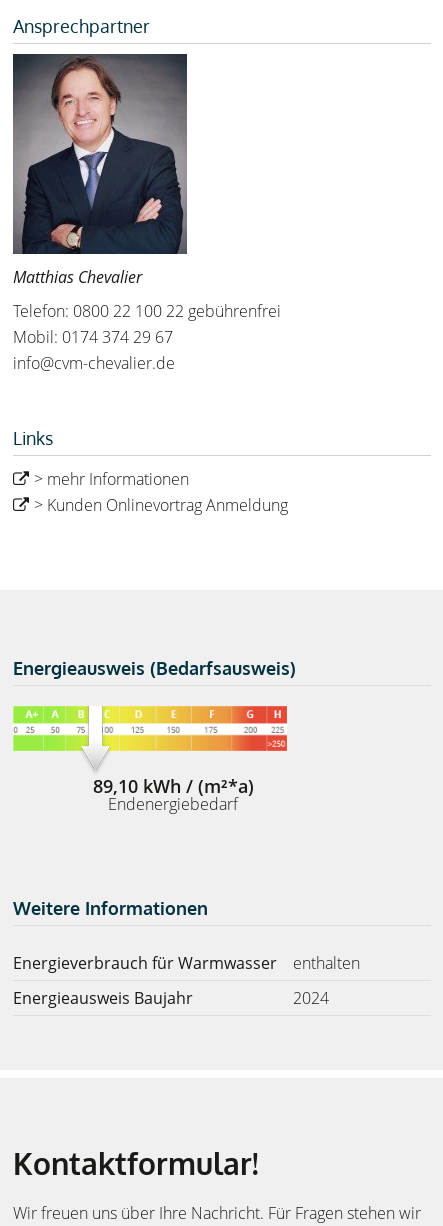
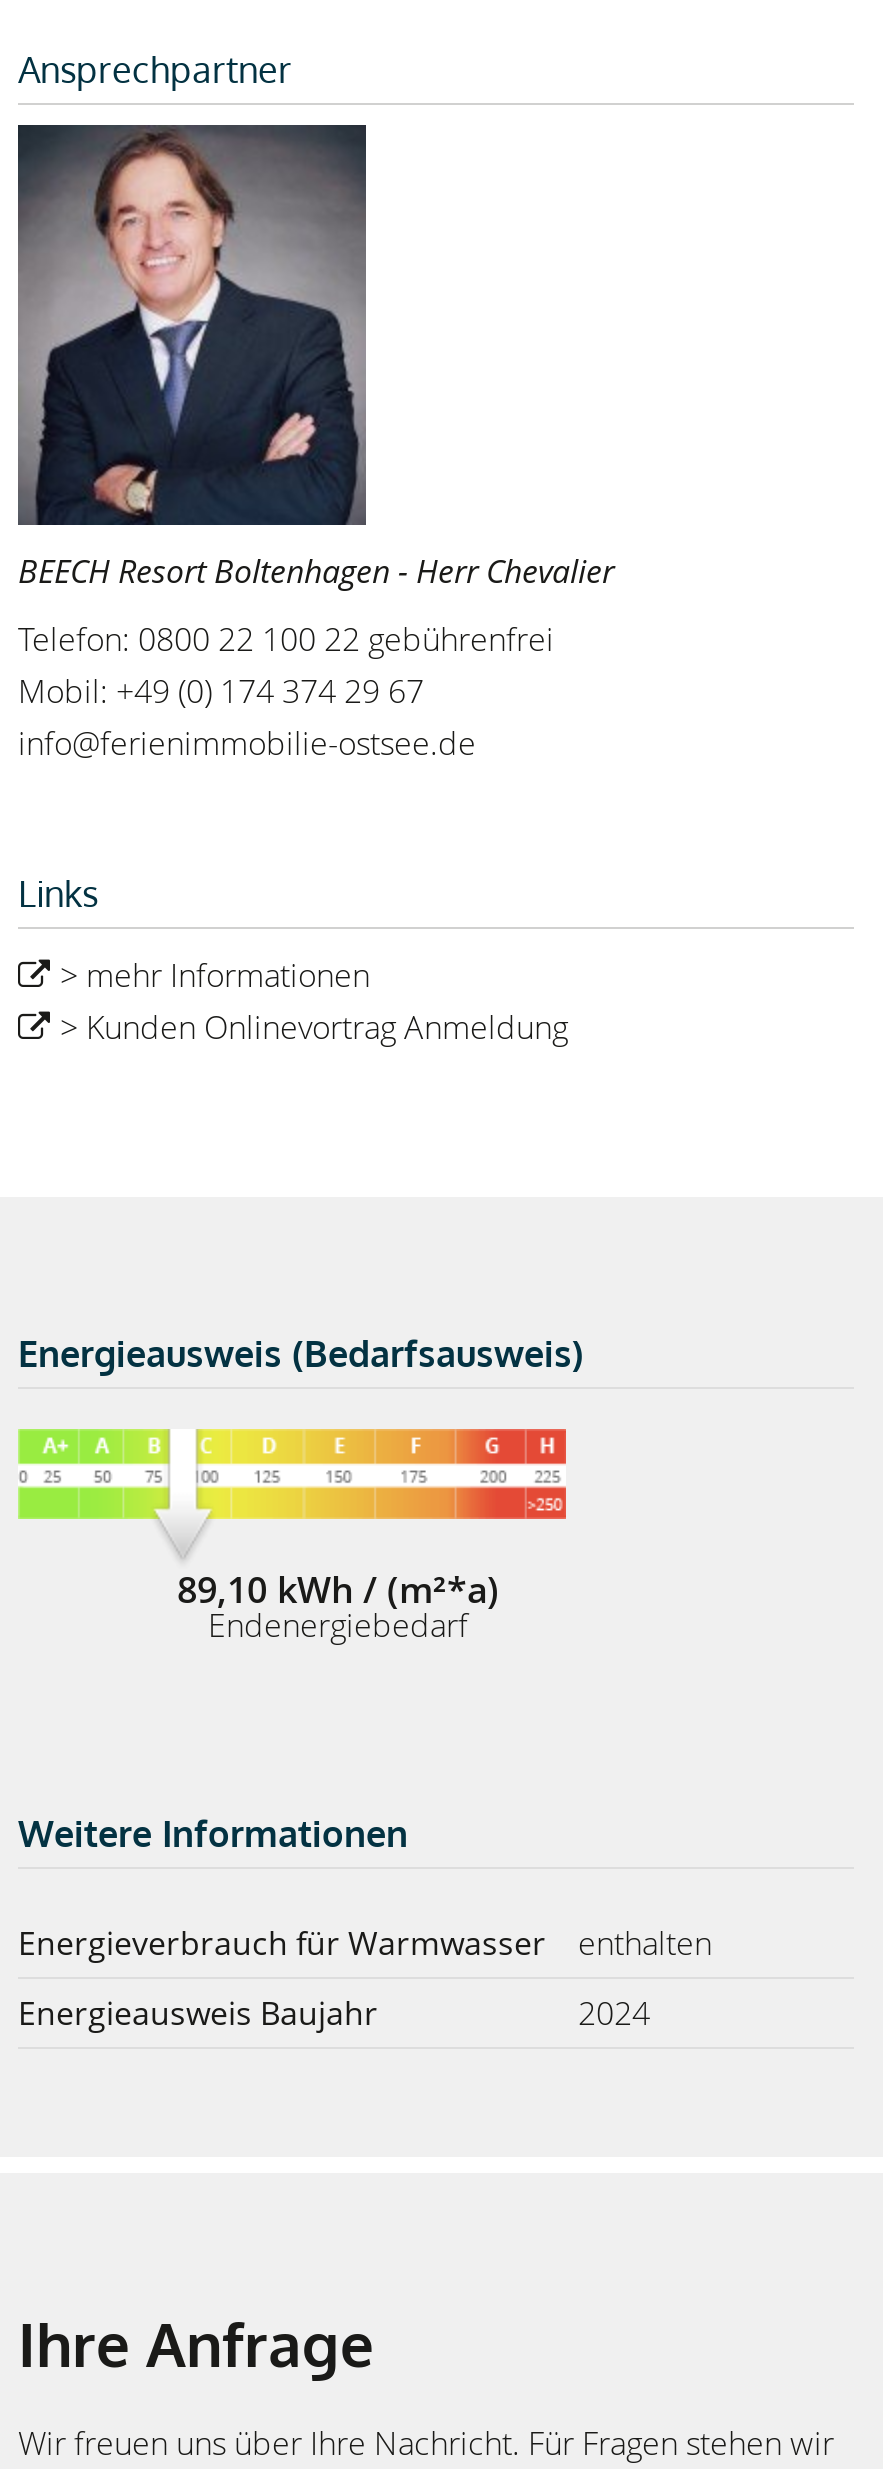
[13,266,142,288] Matthias Chevalier -> [18,549,614,593] BEECH Resort Boltenhagen - Herr Chevalier
[13,326,175,374] Mobil: 0174 374 29 67 | info@cvm-chevalier.de -> [18,669,476,765] Mobil: +49 (0) 174 374 29 67 | info@ferienimmobilie-ostsee.de
[13,1144,259,1182] Kontaktformular! -> [18,2305,374,2381] Ihre Anfrage

